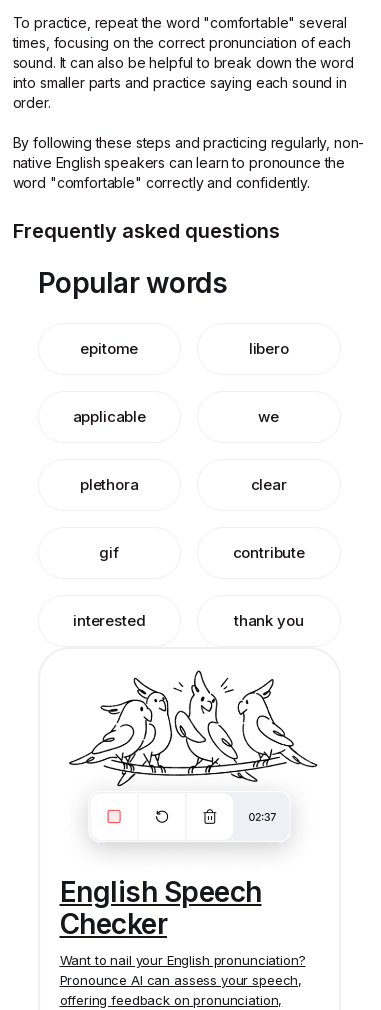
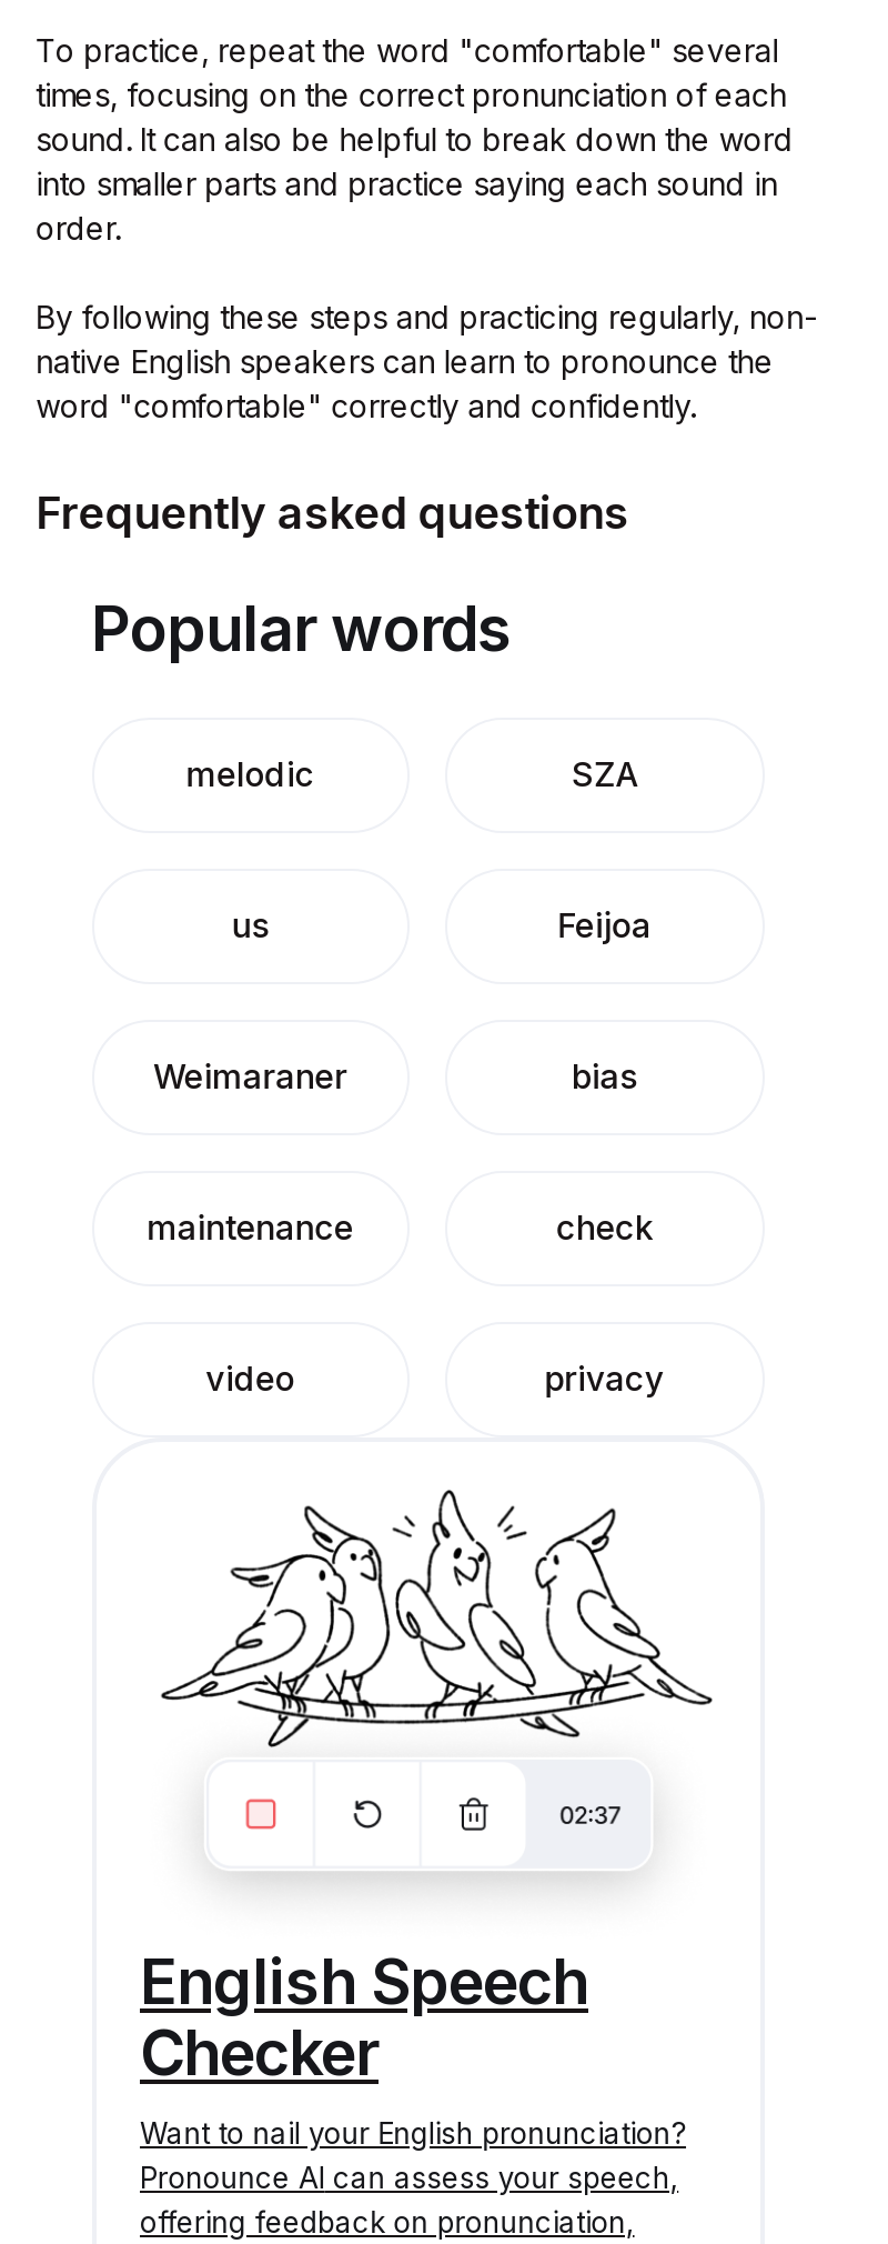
[80,339,289,358] epitome | libero -> [186,753,637,795] melodic | SZA
[72,407,279,426] applicable | we -> [232,904,651,946] us | Feijoa
[80,475,287,494] plethora | clear -> [153,1055,637,1098] Weimaraner | bias
[99,543,305,562] gif | contribute -> [147,1206,652,1249] maintenance | check
[73,611,304,630] interested | thank you -> [206,1358,664,1400] video | privacy

